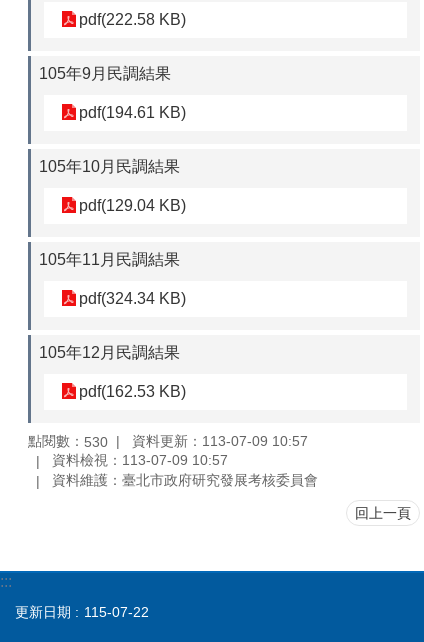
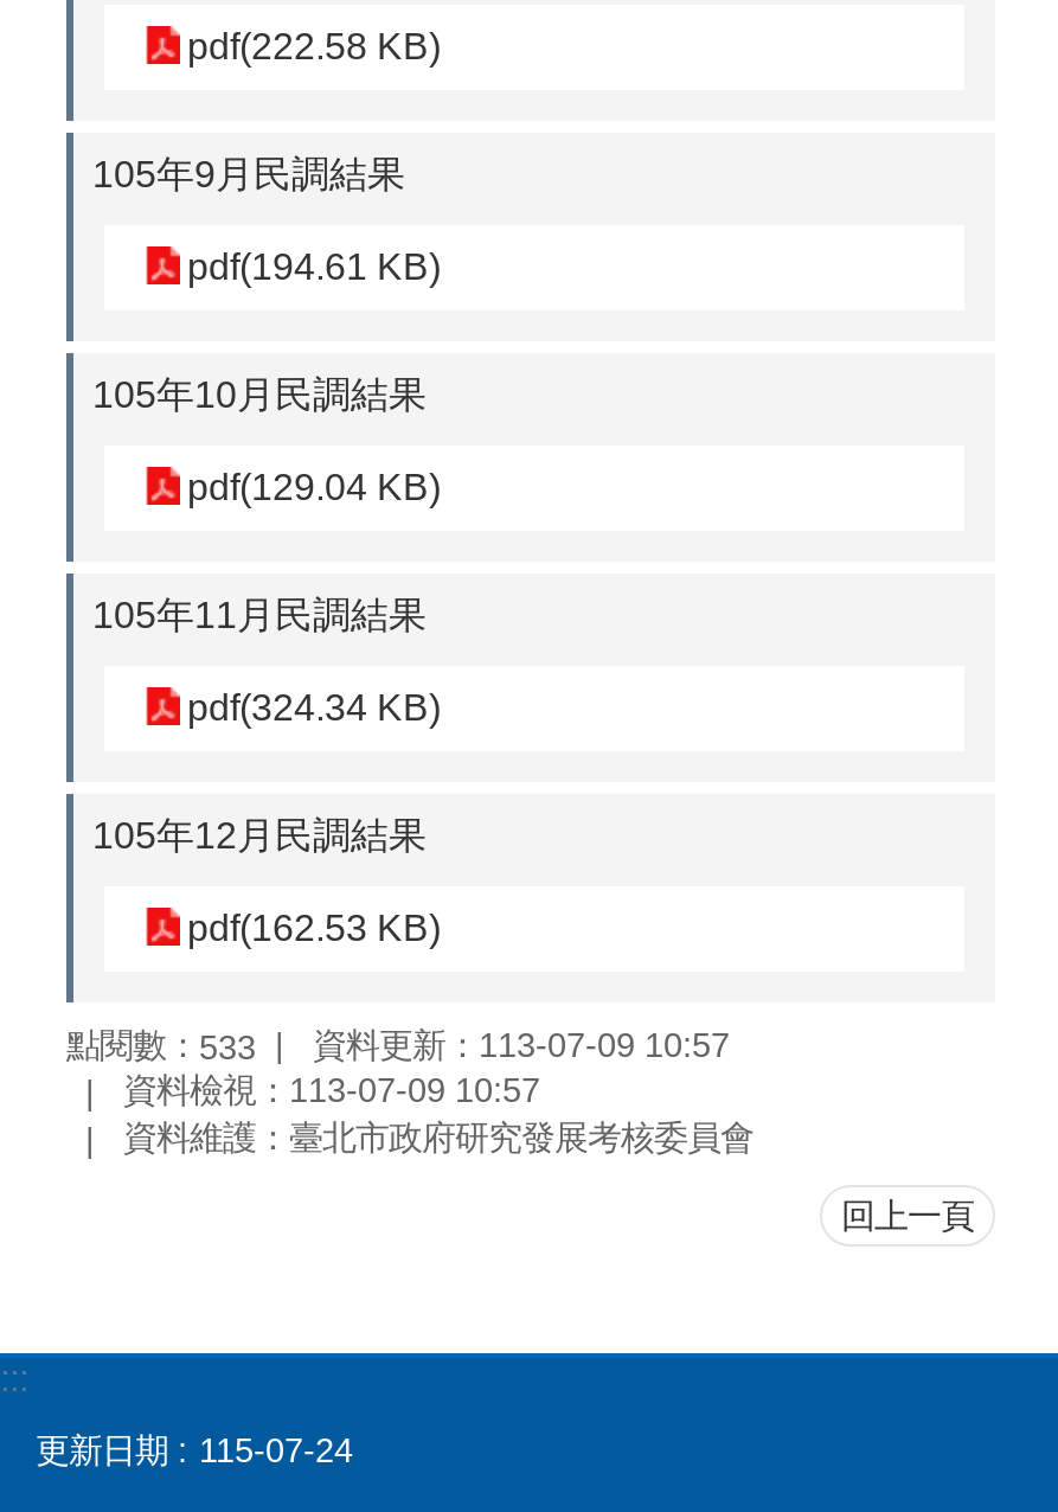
[28,433,308,450] 點閱數：530 資料更新：113-07-09 10:57 -> [66,1025,730,1066] 點閱數：533 資料更新：113-07-09 10:57
[15,604,149,620] 更新日期 115-07-22 -> [36,1432,353,1470] 更新日期 115-07-24

